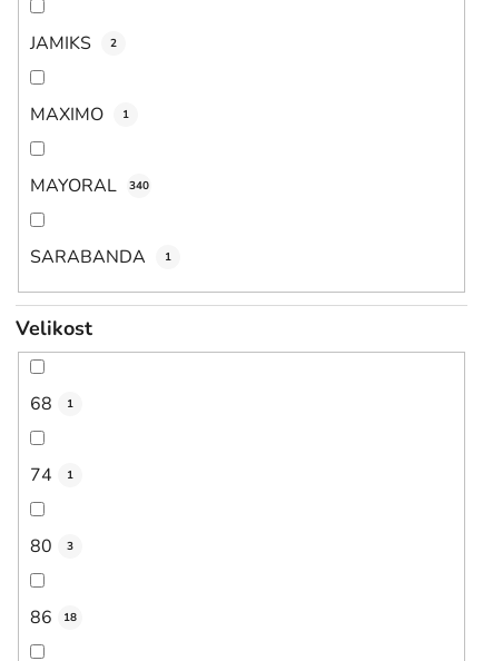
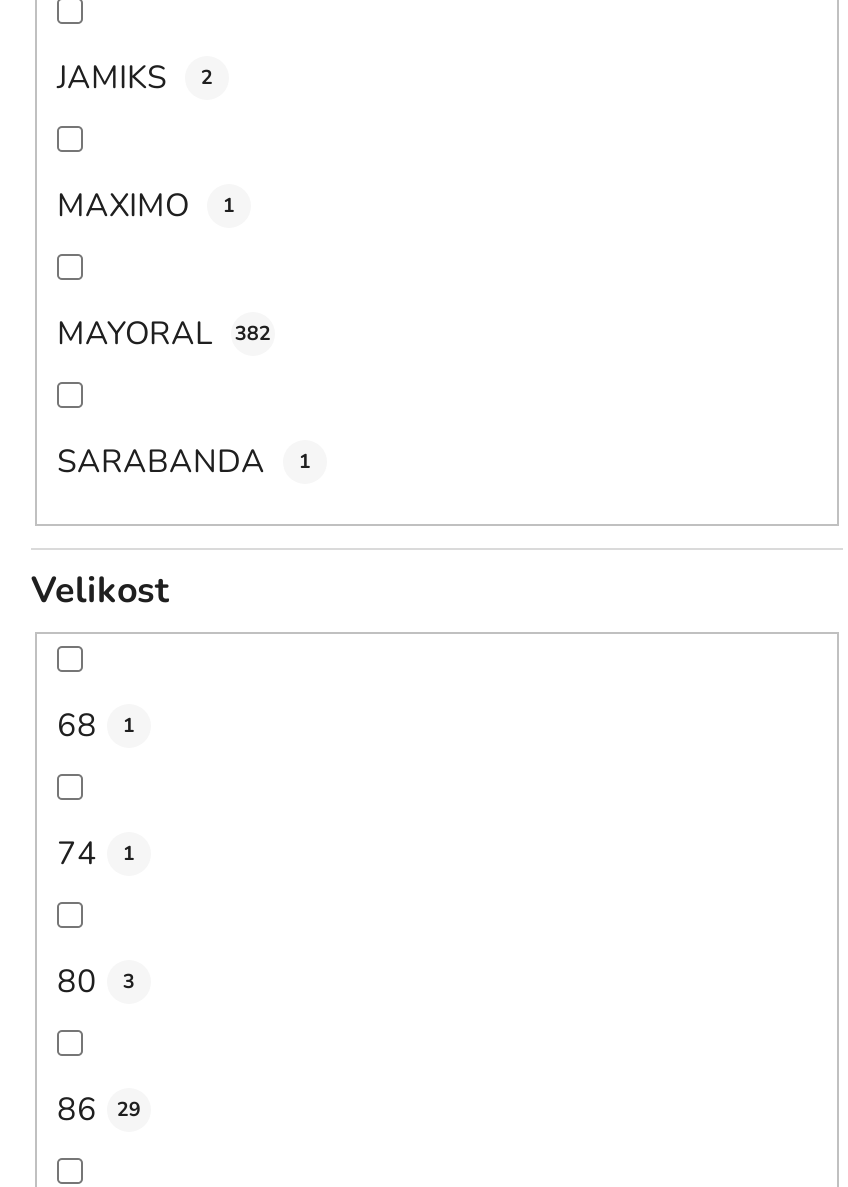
[30,173,149,198] MAYORAL 340 -> [57,312,271,356] MAYORAL 382
[30,605,77,629] 86 18 -> [57,1087,141,1131] 86 29

